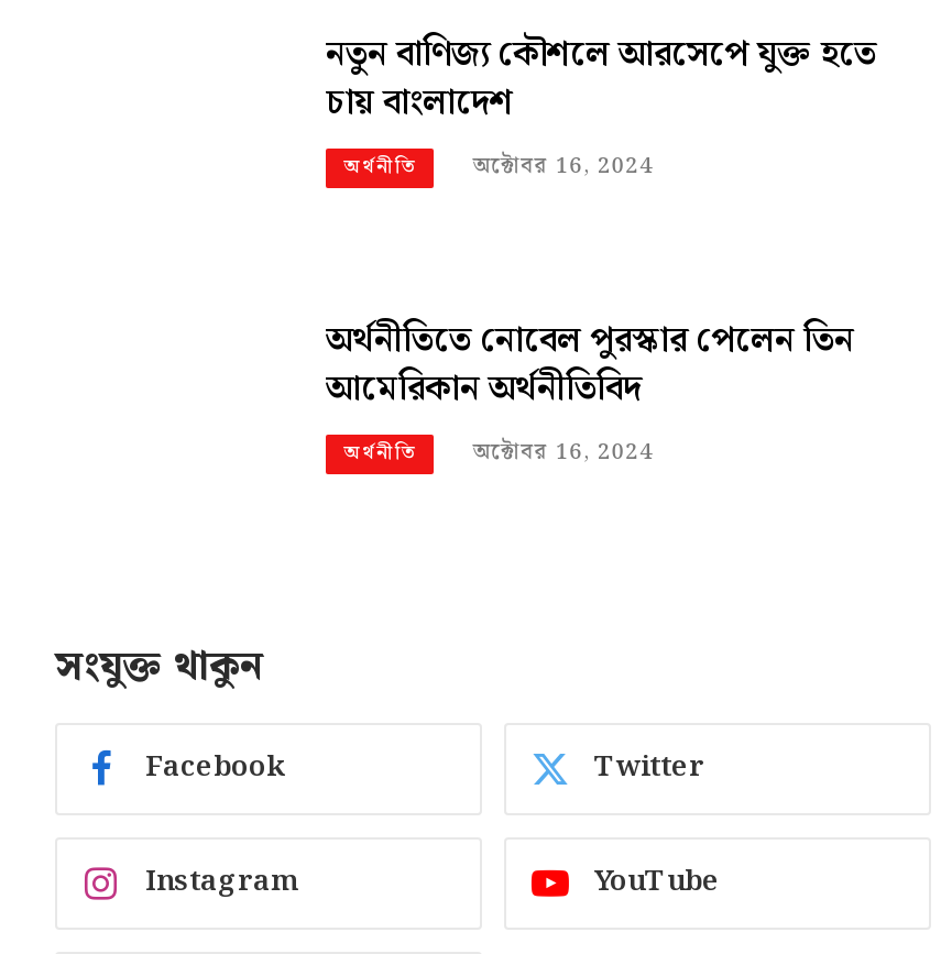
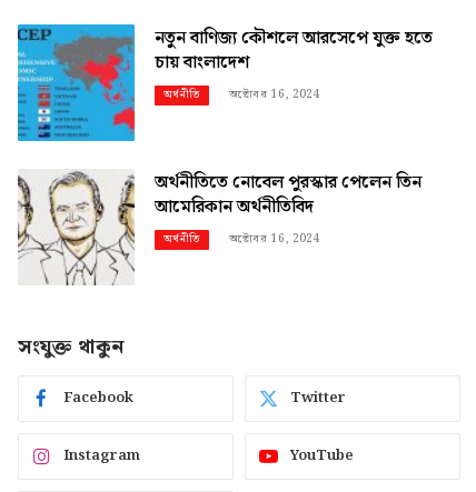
none -> [17,23,136,142] [image]
none -> [17,170,136,287] [image]

